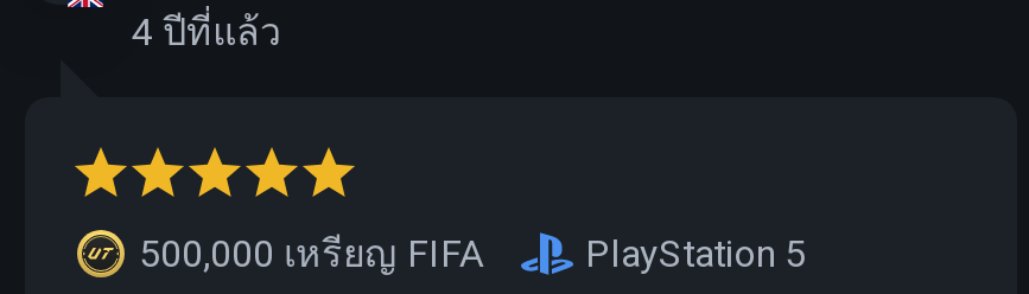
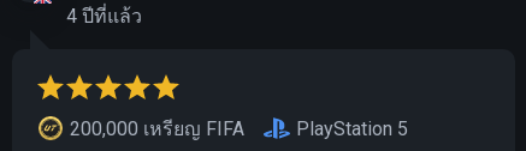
[129,232,483,277] 500,000 เหรียญ FIFA -> [65,117,244,140] 200,000 เหรียญ FIFA

